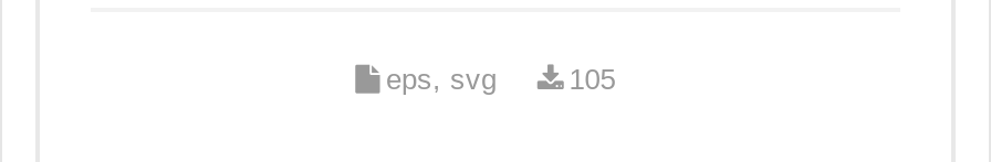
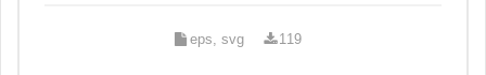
[569,63,615,96] 105 -> [279,31,302,47] 119

